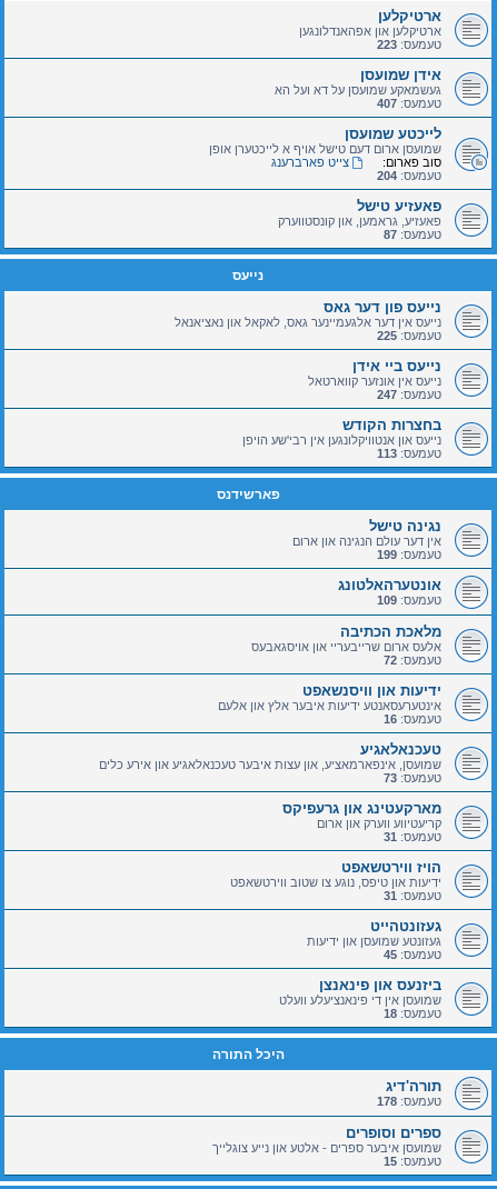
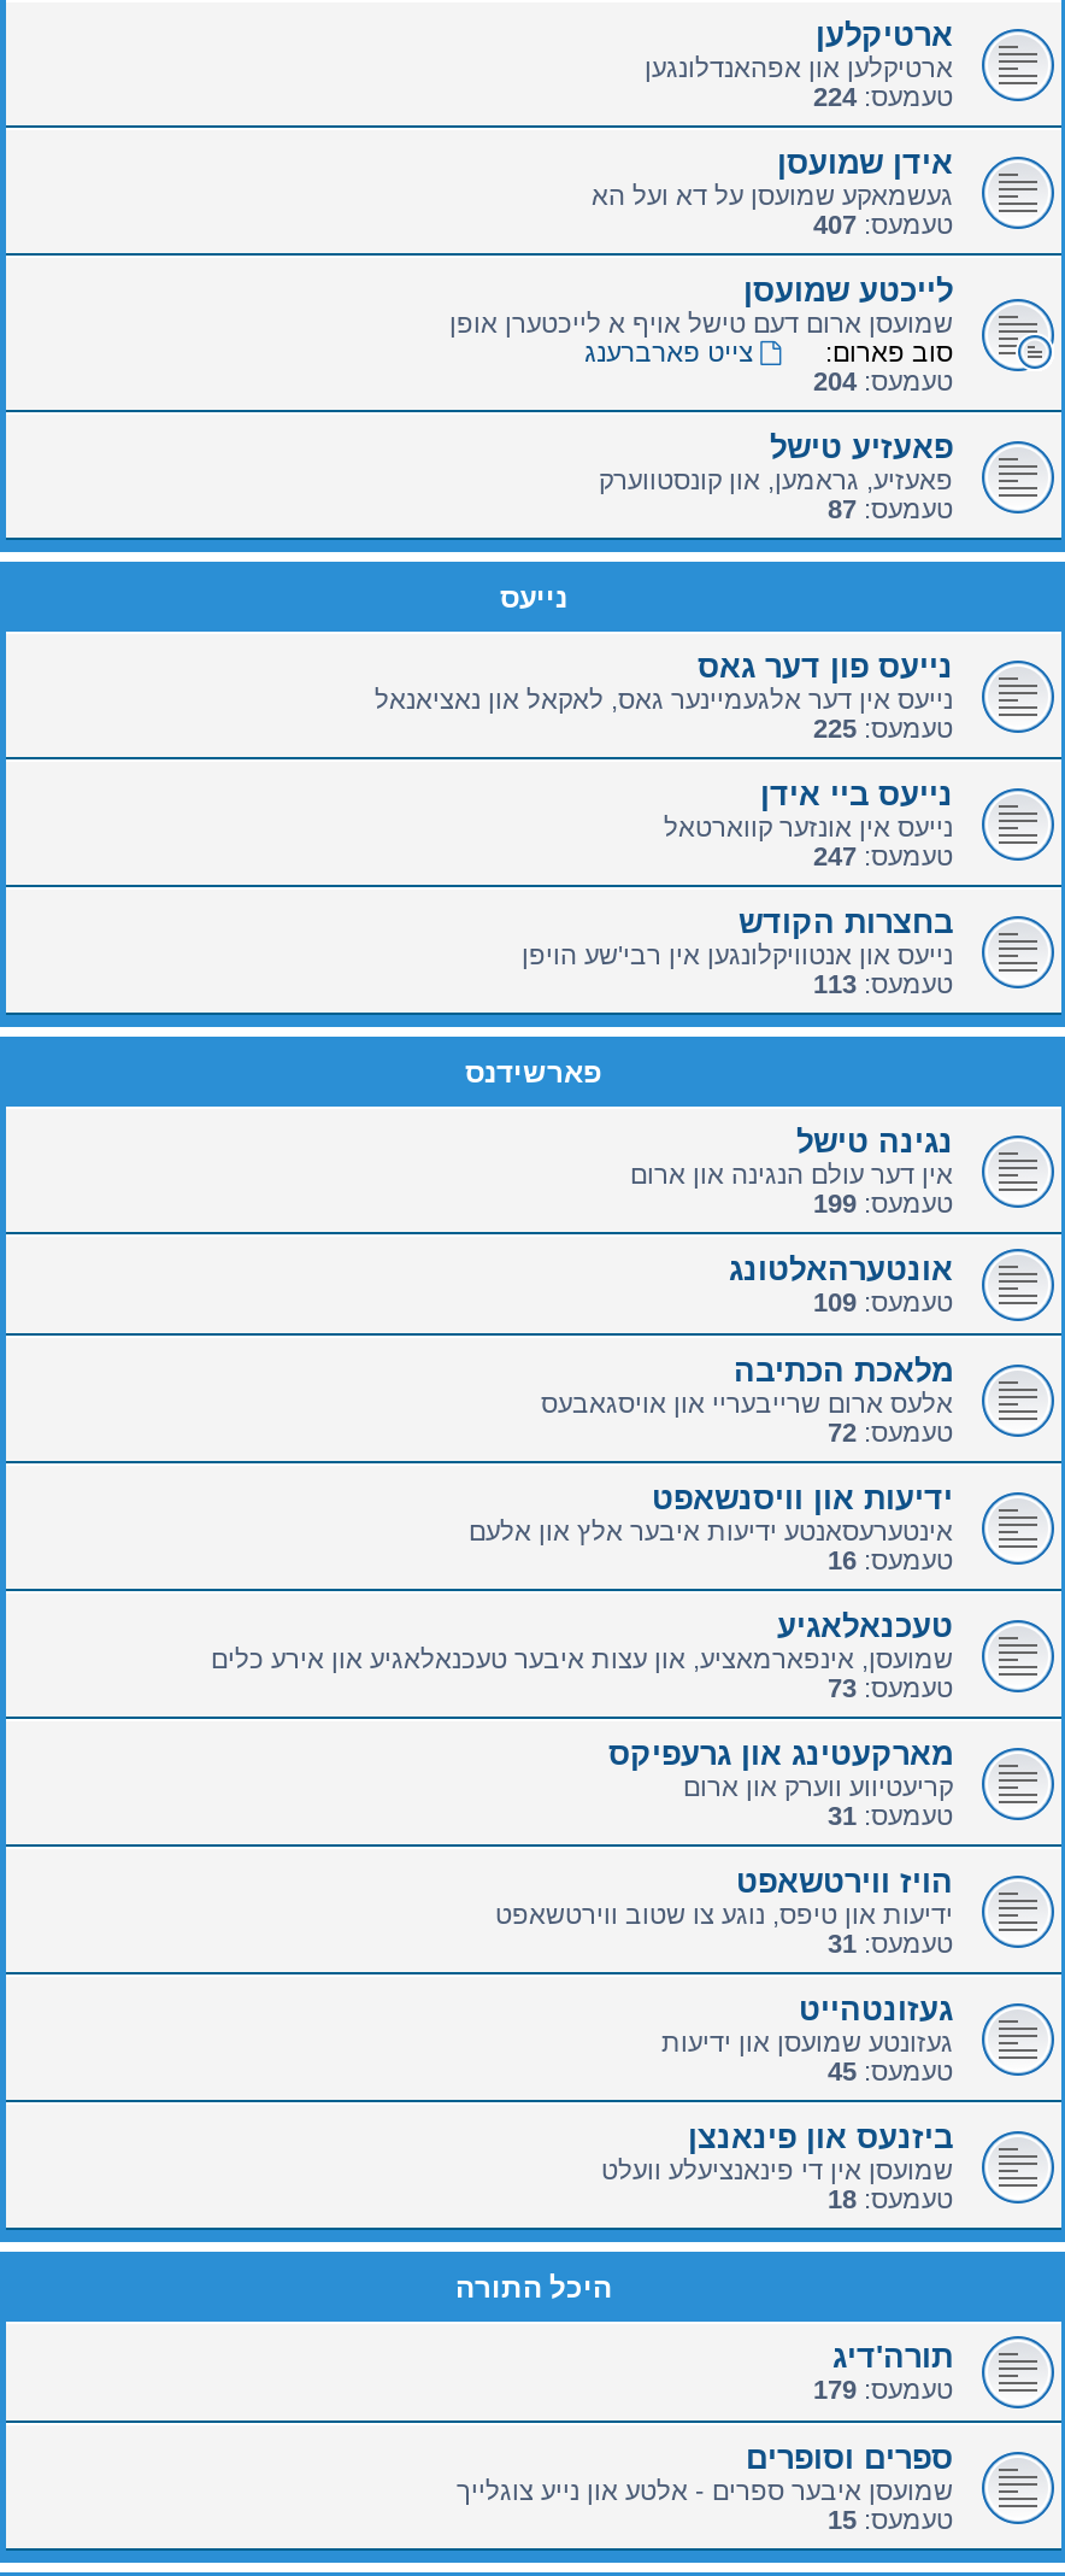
[377,38,441,51] טעמעס: 223 -> [813,82,953,111] טעמעס: 224
[377,1095,441,1108] טעמעס: 178 -> [813,2375,953,2404] טעמעס: 179

